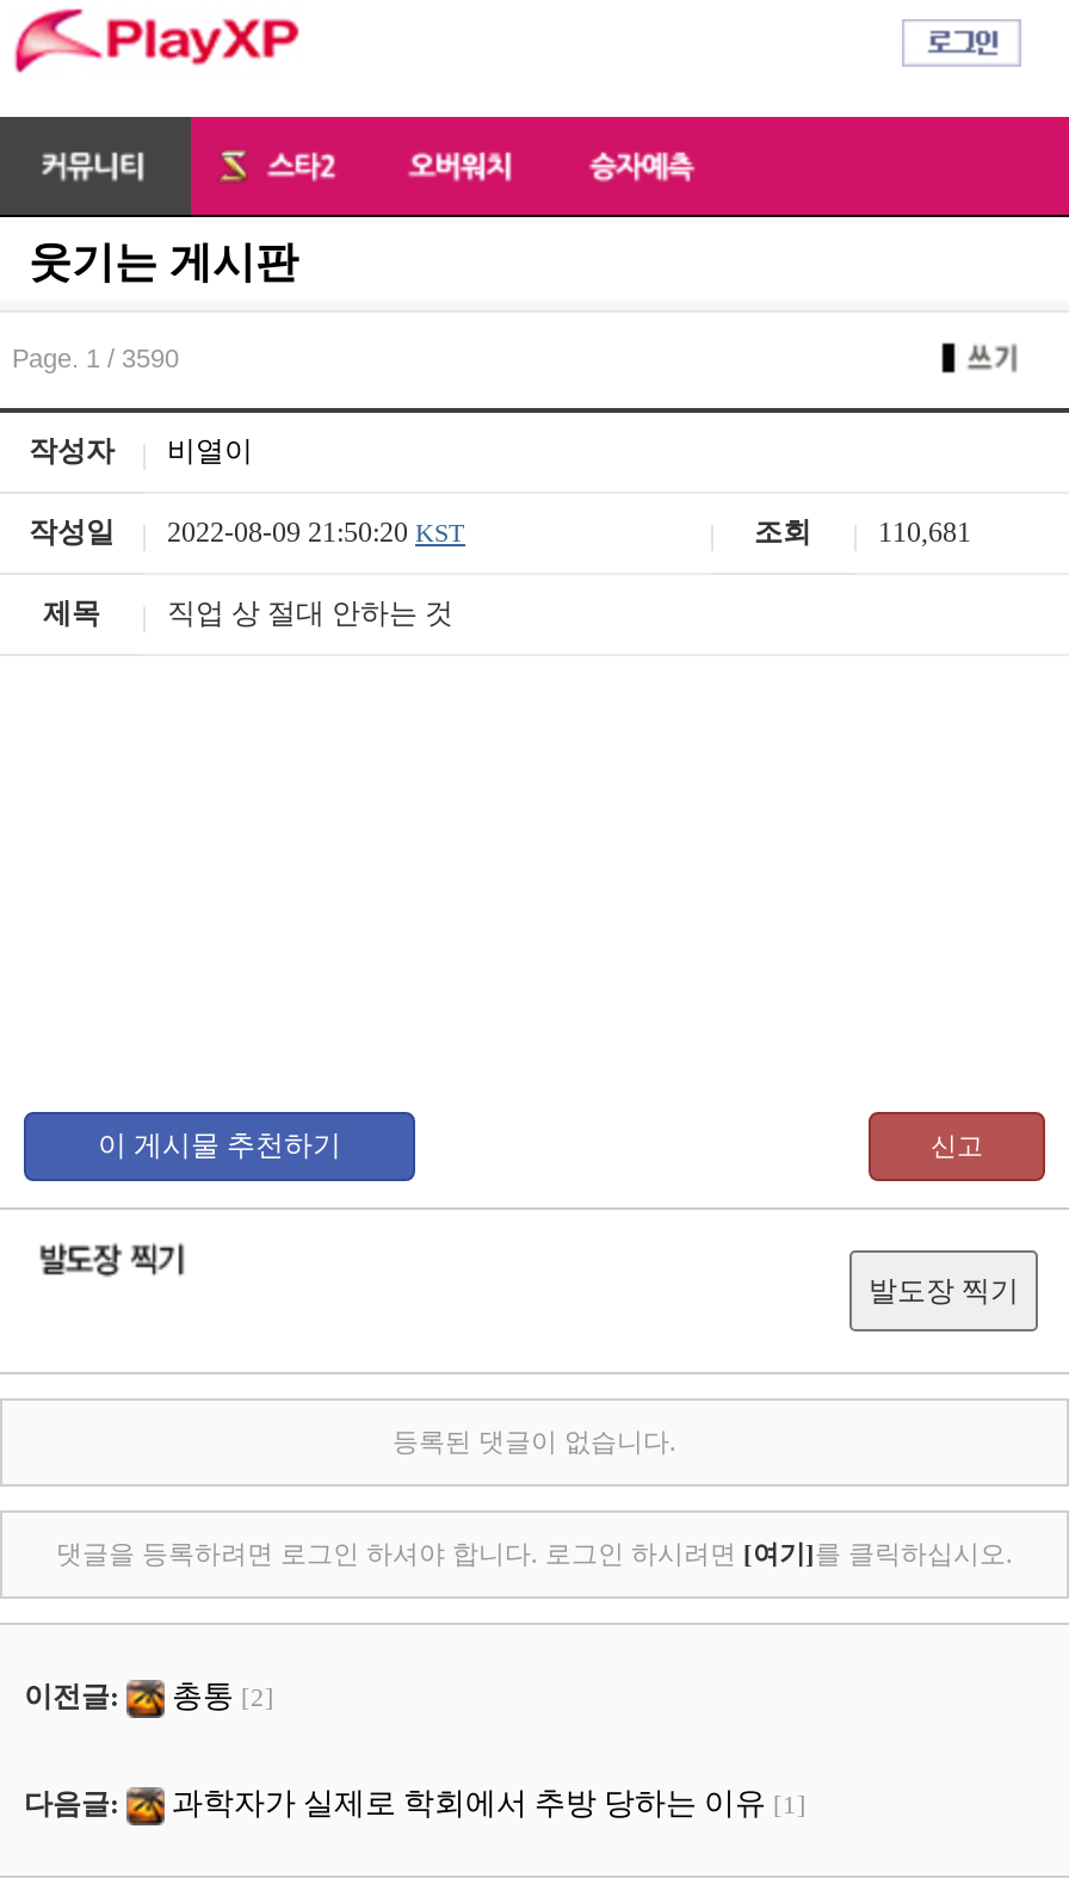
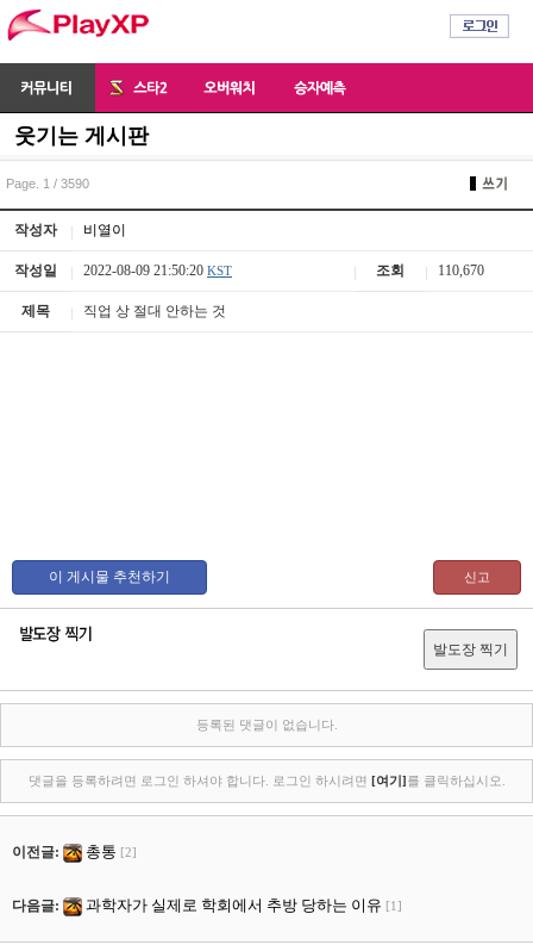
[754,515,971,549] 조회 110,681 -> [376,262,484,279] 조회 110,670

